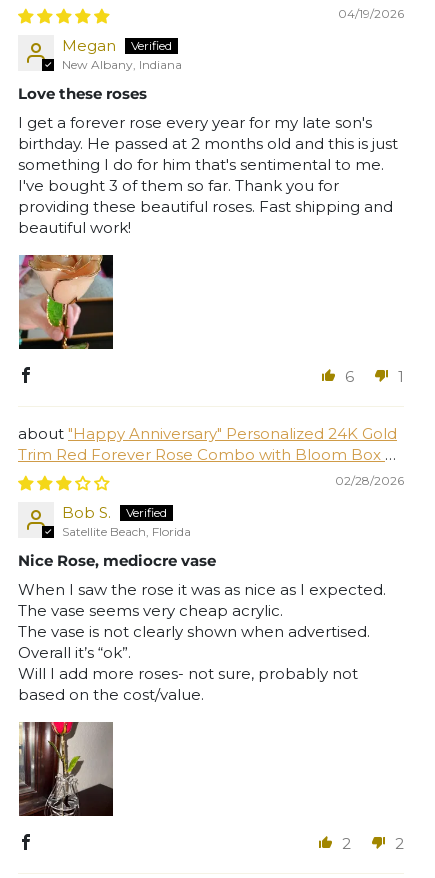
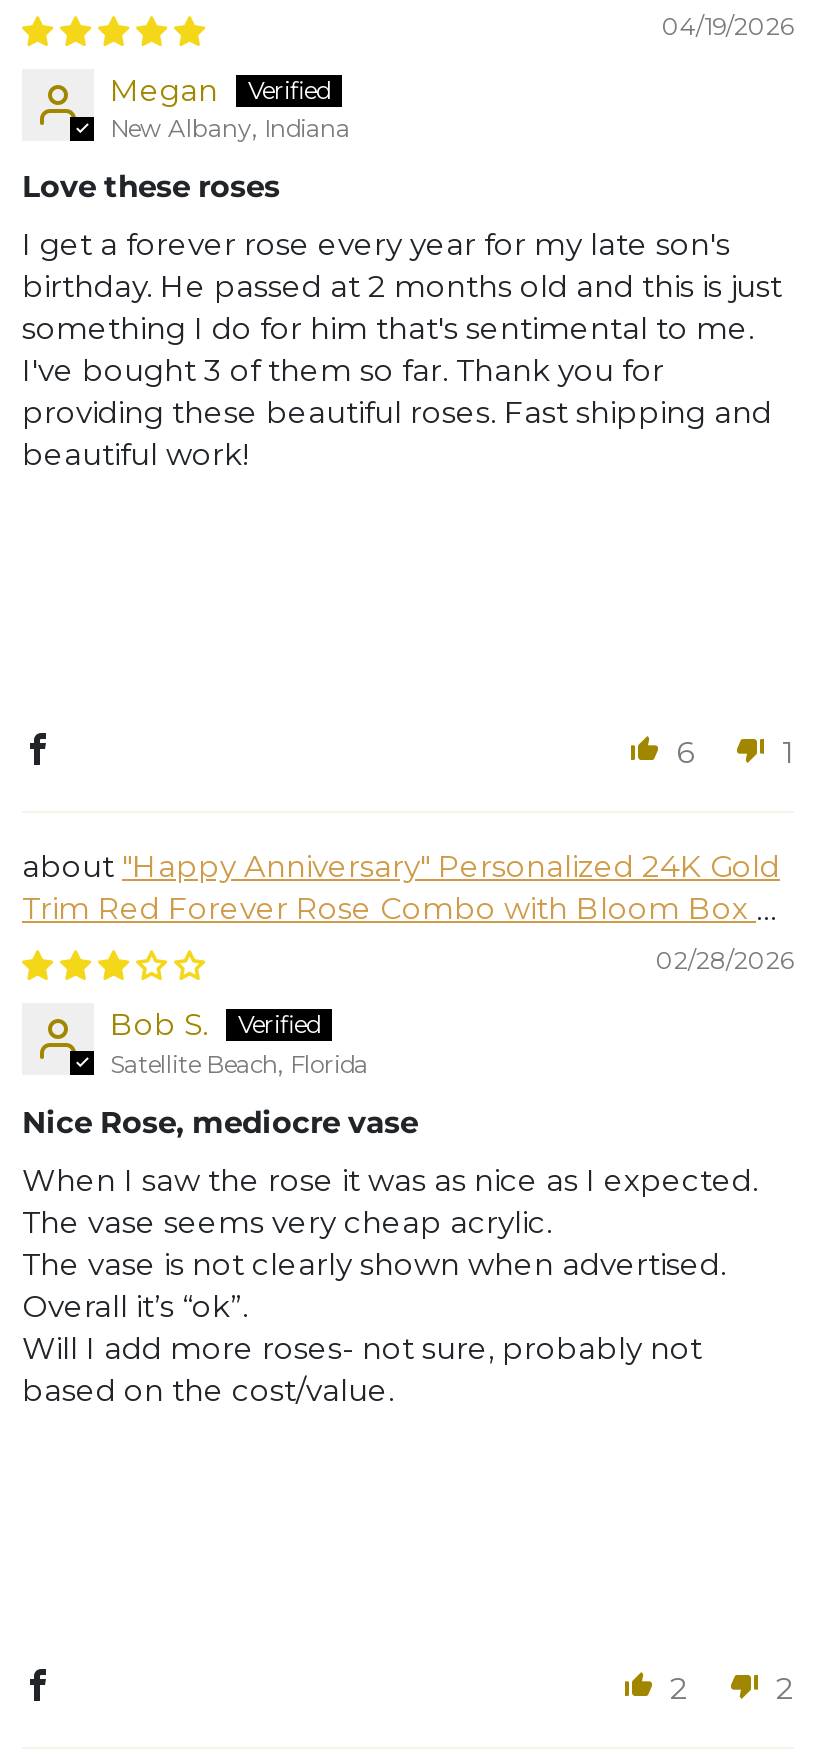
[18,254,114,350] [image] -> none
[18,721,114,817] [image] -> none

